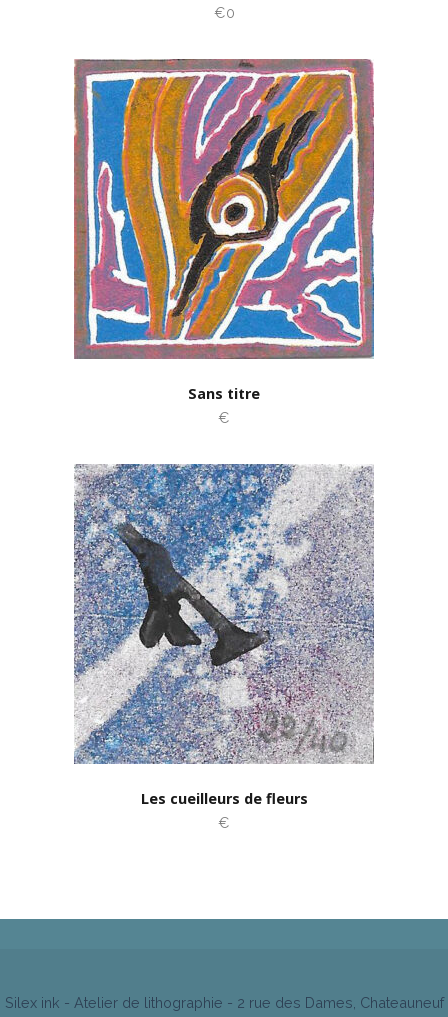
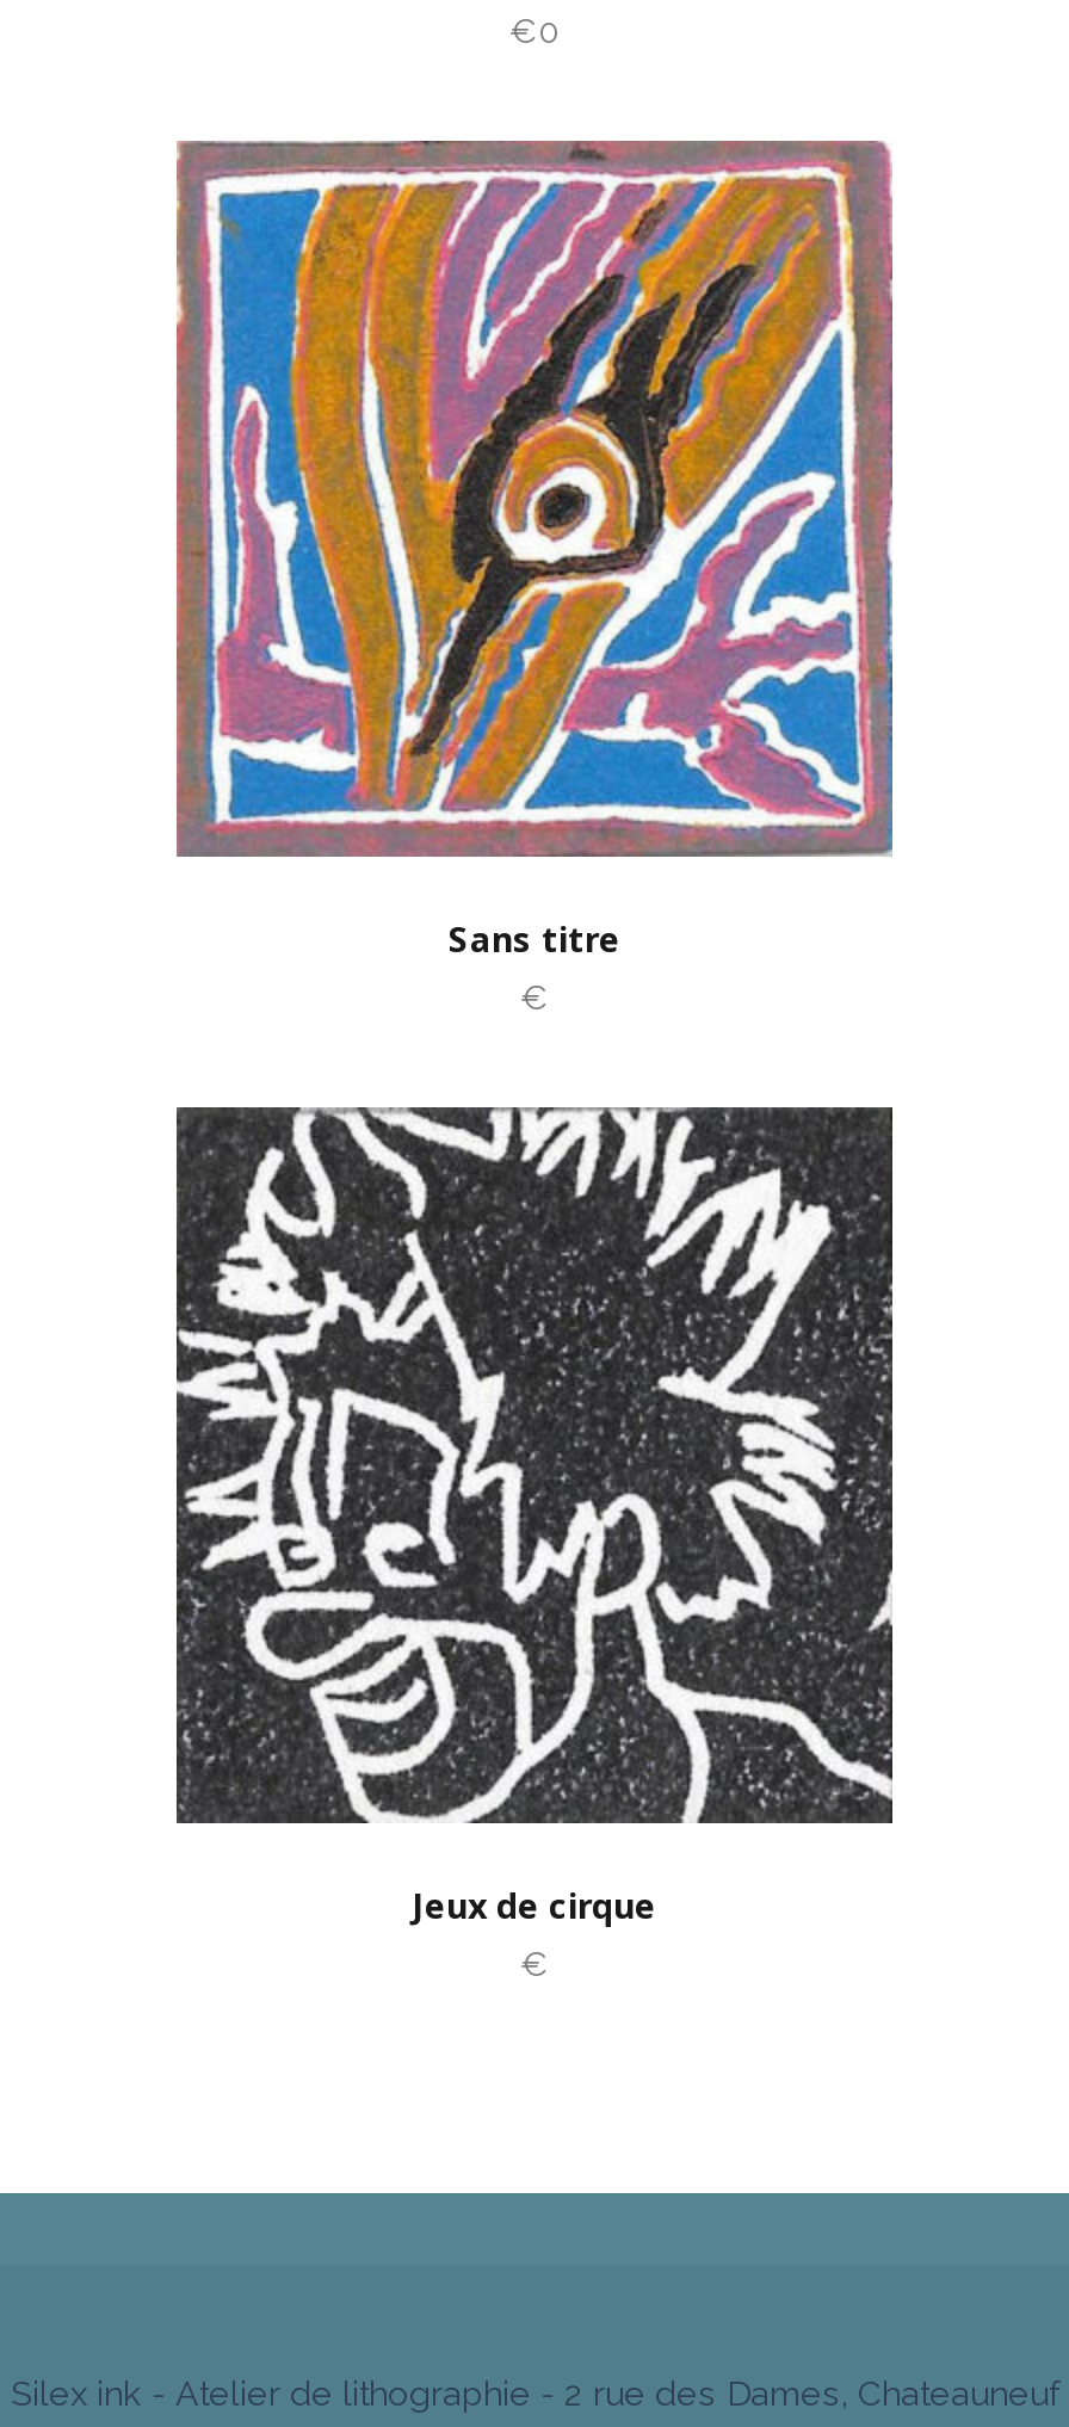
[73,463,375,808] [image] | Les cueilleurs de fleurs -> [174,1105,895,1929] [image] | Jeux de cirque

